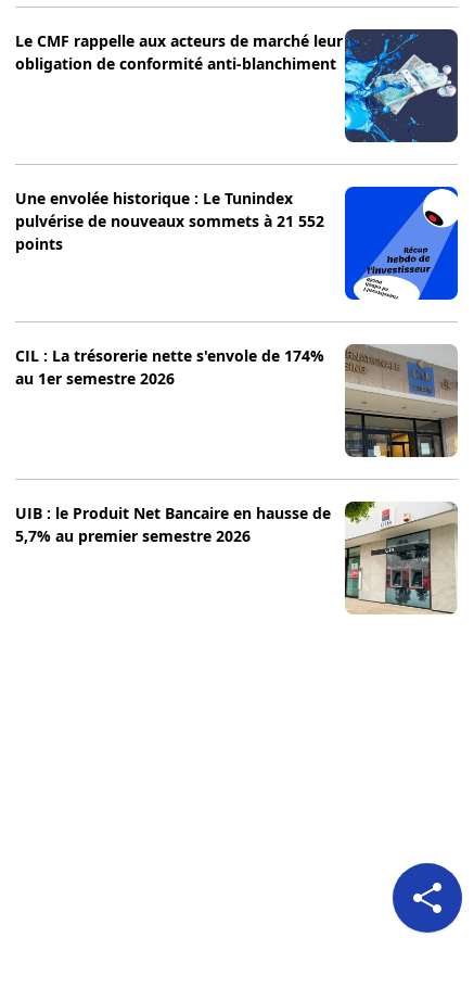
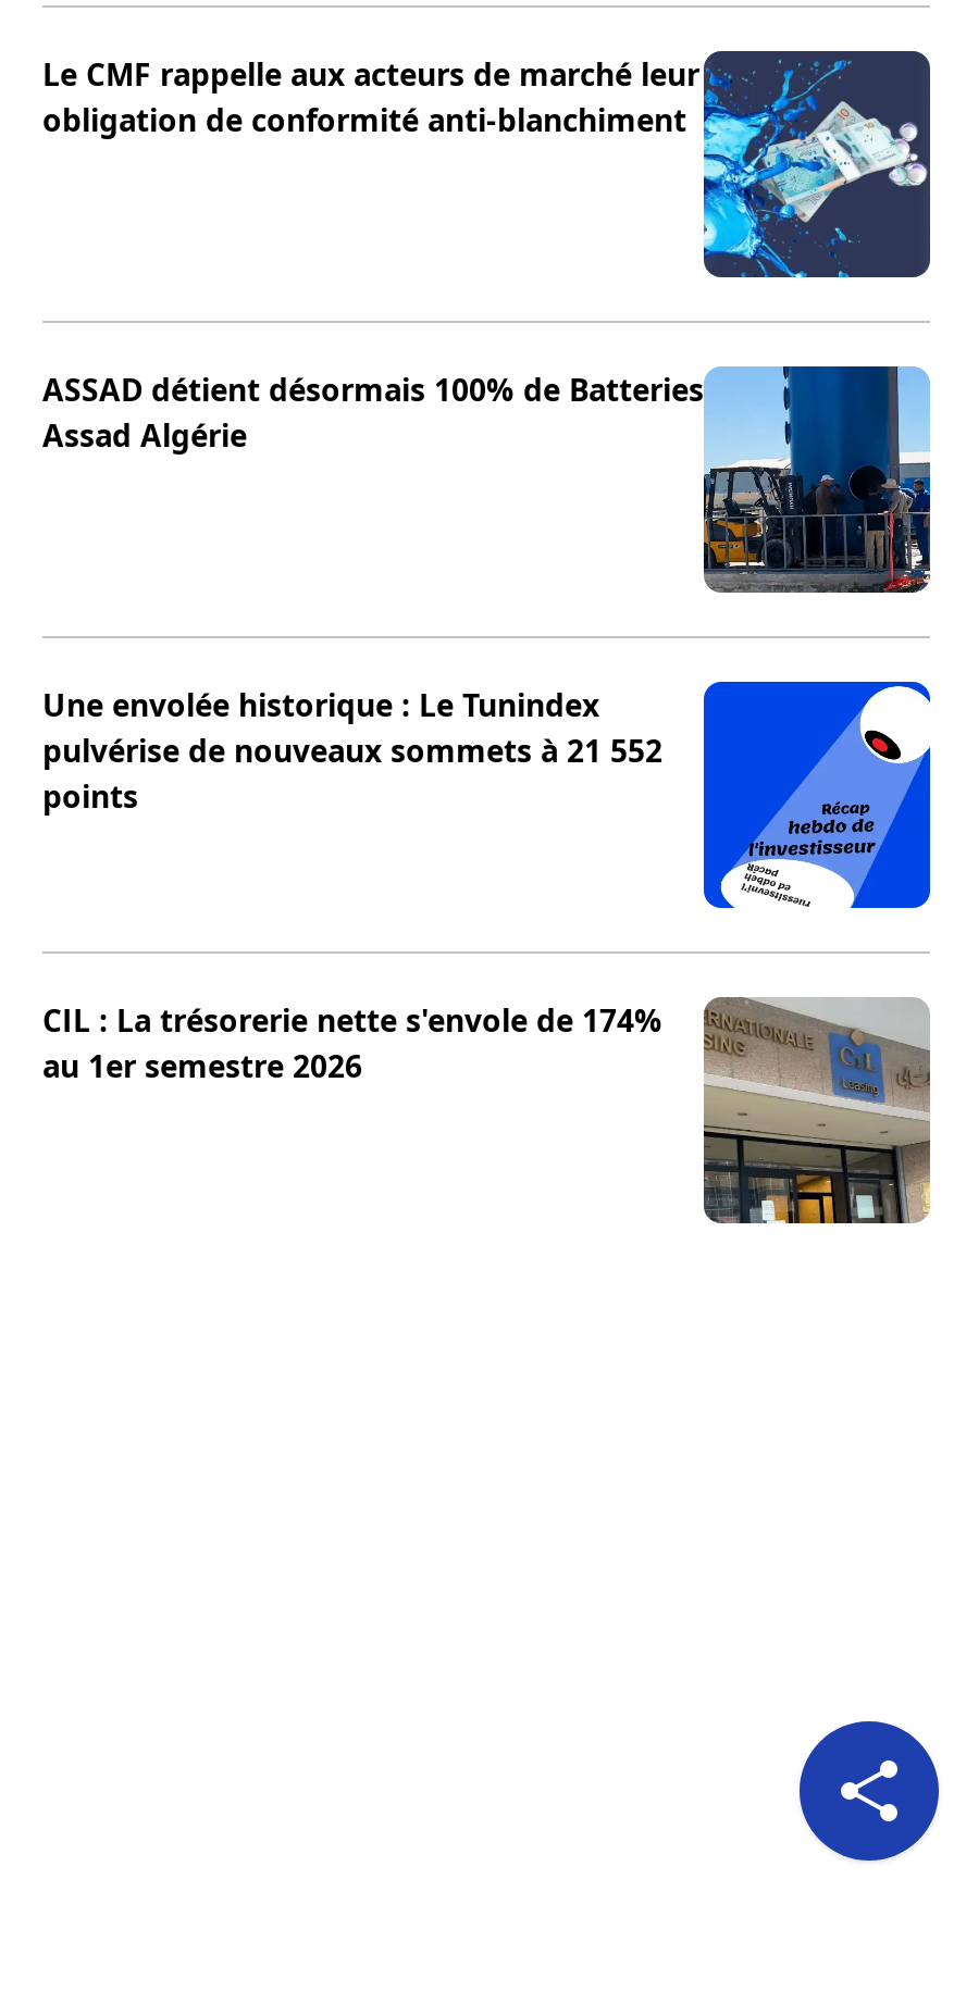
none -> [42,366,930,595] [image] | ASSAD détient désormais 100% de Batteries | Assad Algérie
moved [15,188,439,389] -> [42,684,893,1086]: [image] | Une envolée historique : Le Tunindex | pulvérise de nouveaux sommets à 21 552 | points | CIL : La trésorerie nette s'envole de 174% | au 1er semestre 2026
moved [343,343,460,459] -> [699,995,934,1228]: [image]
[15,500,458,614] [image] | UIB : le Produit Net Bancaire en hausse de | 5,7% au premier semestre 2026 -> none

